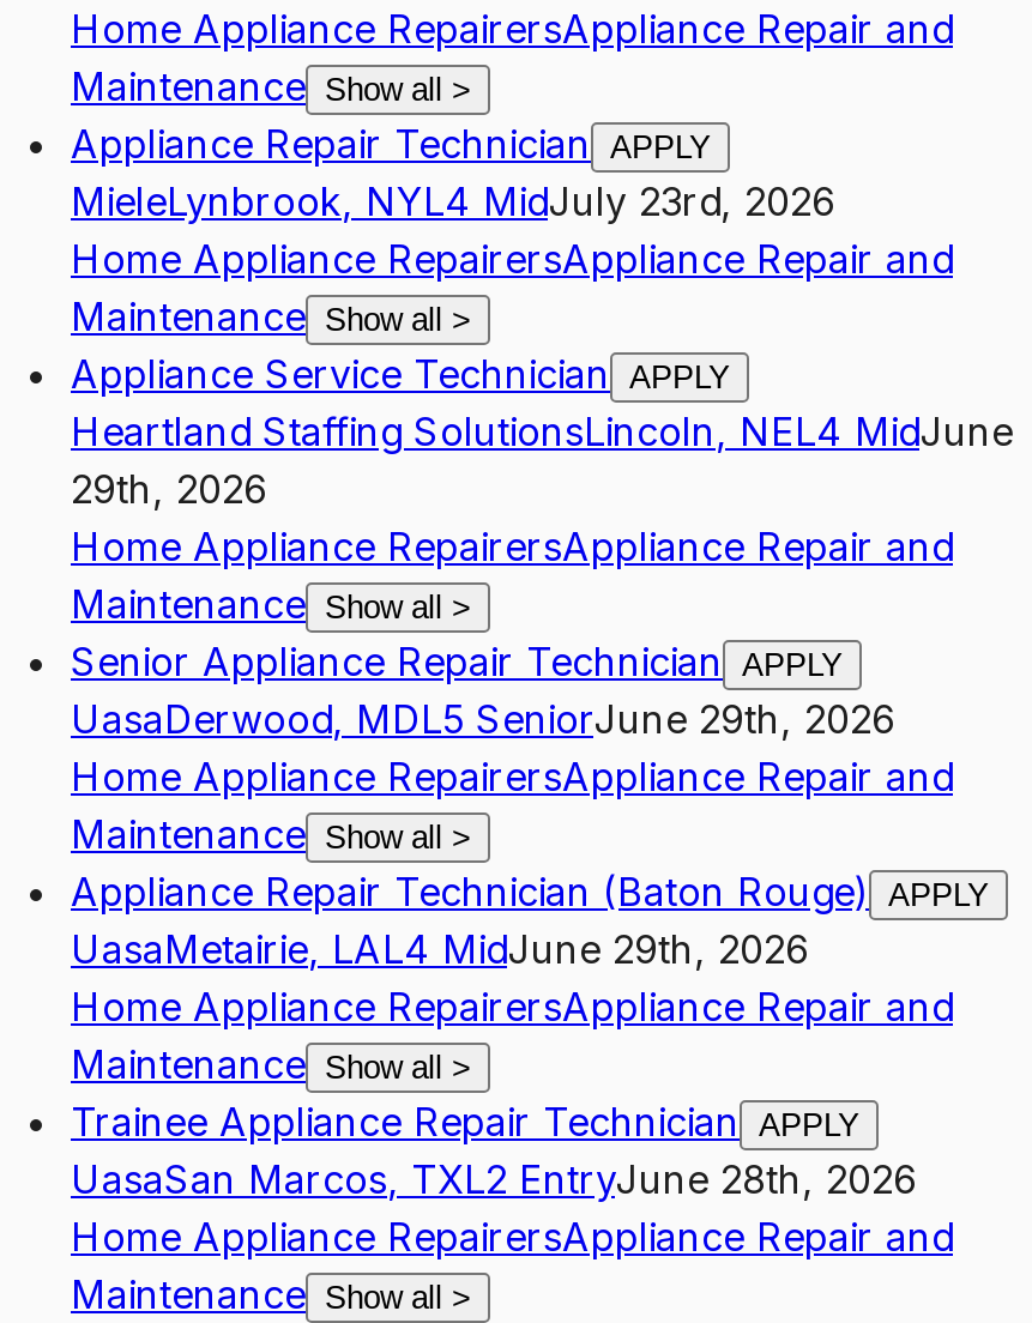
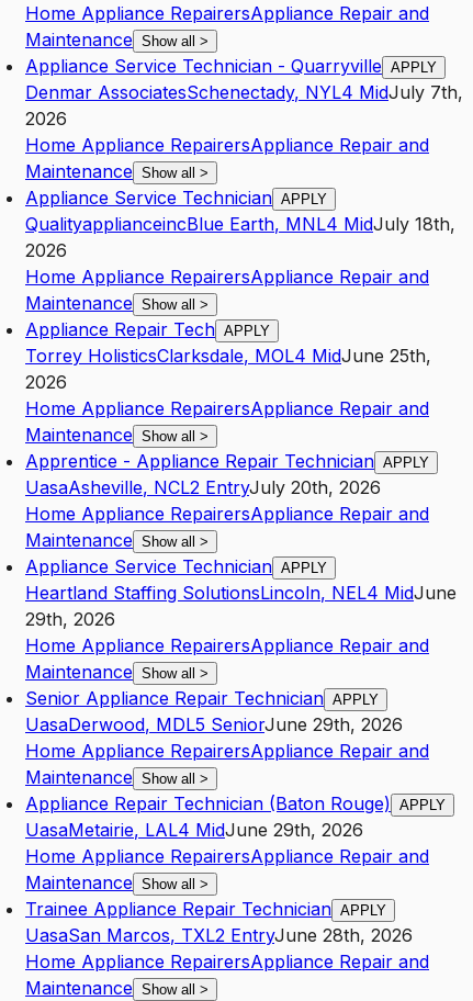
[71,120,835,226] Appliance Repair Technician APPLY | MieleLynbrook, NYL4 MidJuly 23rd, 2026 -> [25,55,463,499] Appliance Service Technician - Quarryville APPLY | Denmar AssociatesSchenectady, NYL4 MidJuly 7th, | 2026 | Home Appliance RepairersAppliance Repair and | Maintenance Show all> | Appliance Service Technician APPLY | QualityapplianceincBlue Earth, MN L4 MidJuly 18th, | 2026 | Home Appliance RepairersAppliance Repair and | Maintenance Show all> | Appliance Repair Tech APPLY | Torrey HolisticsClarksdale, MOL4 MidJune 25th, | 2026 | Home Appliance RepairersAppliance Repair and | Maintenance Show all> | Apprentice - Appliance Repair Technician APPLY | UasaAsheville, NCL2 EntryJuly 20th, 2026

